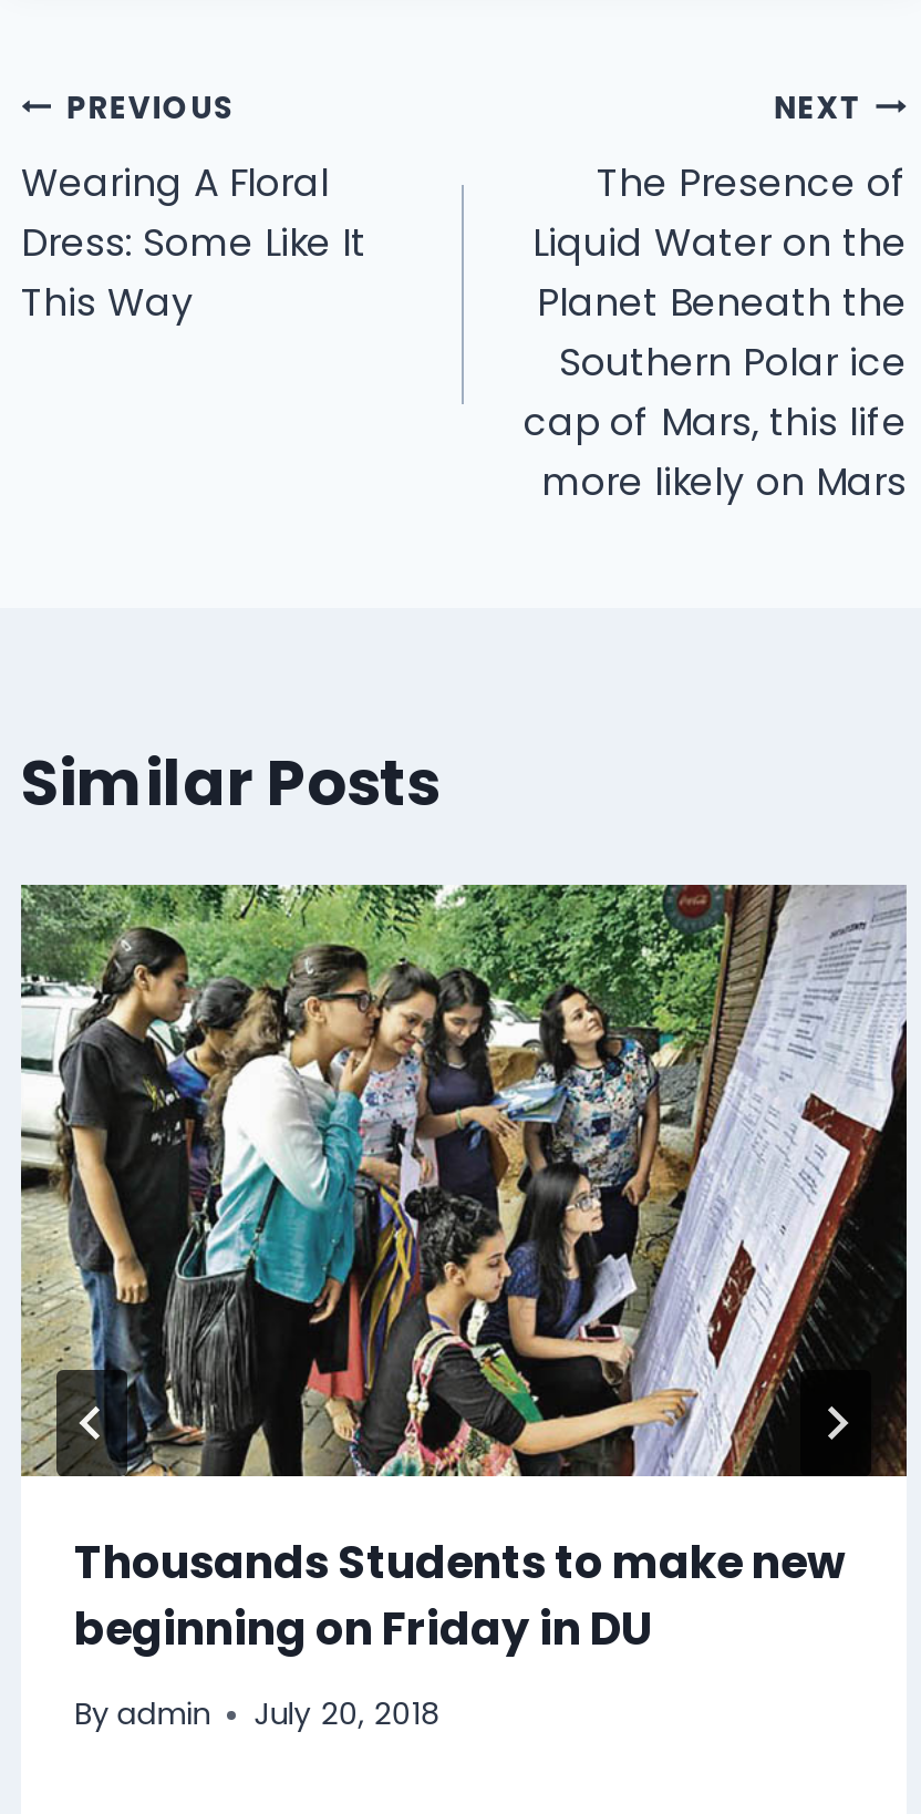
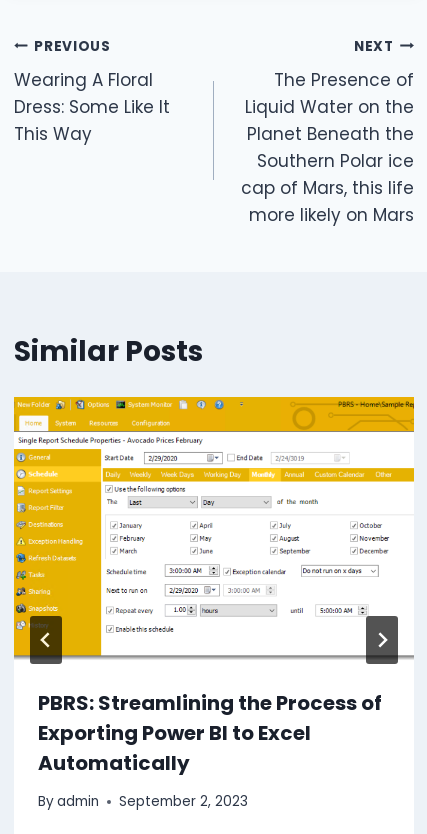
[19,883,909,1660] [image] | Thousands Students to make new | beginning on Friday in DU -> [13,396,415,777] [image] | PBRS: Streamlining the Process of | Exporting Power BI to Excel | Automatically
[74,1694,438,1736] By admin July 20, 2018 -> [38,792,248,811] By admin September 2, 2023

